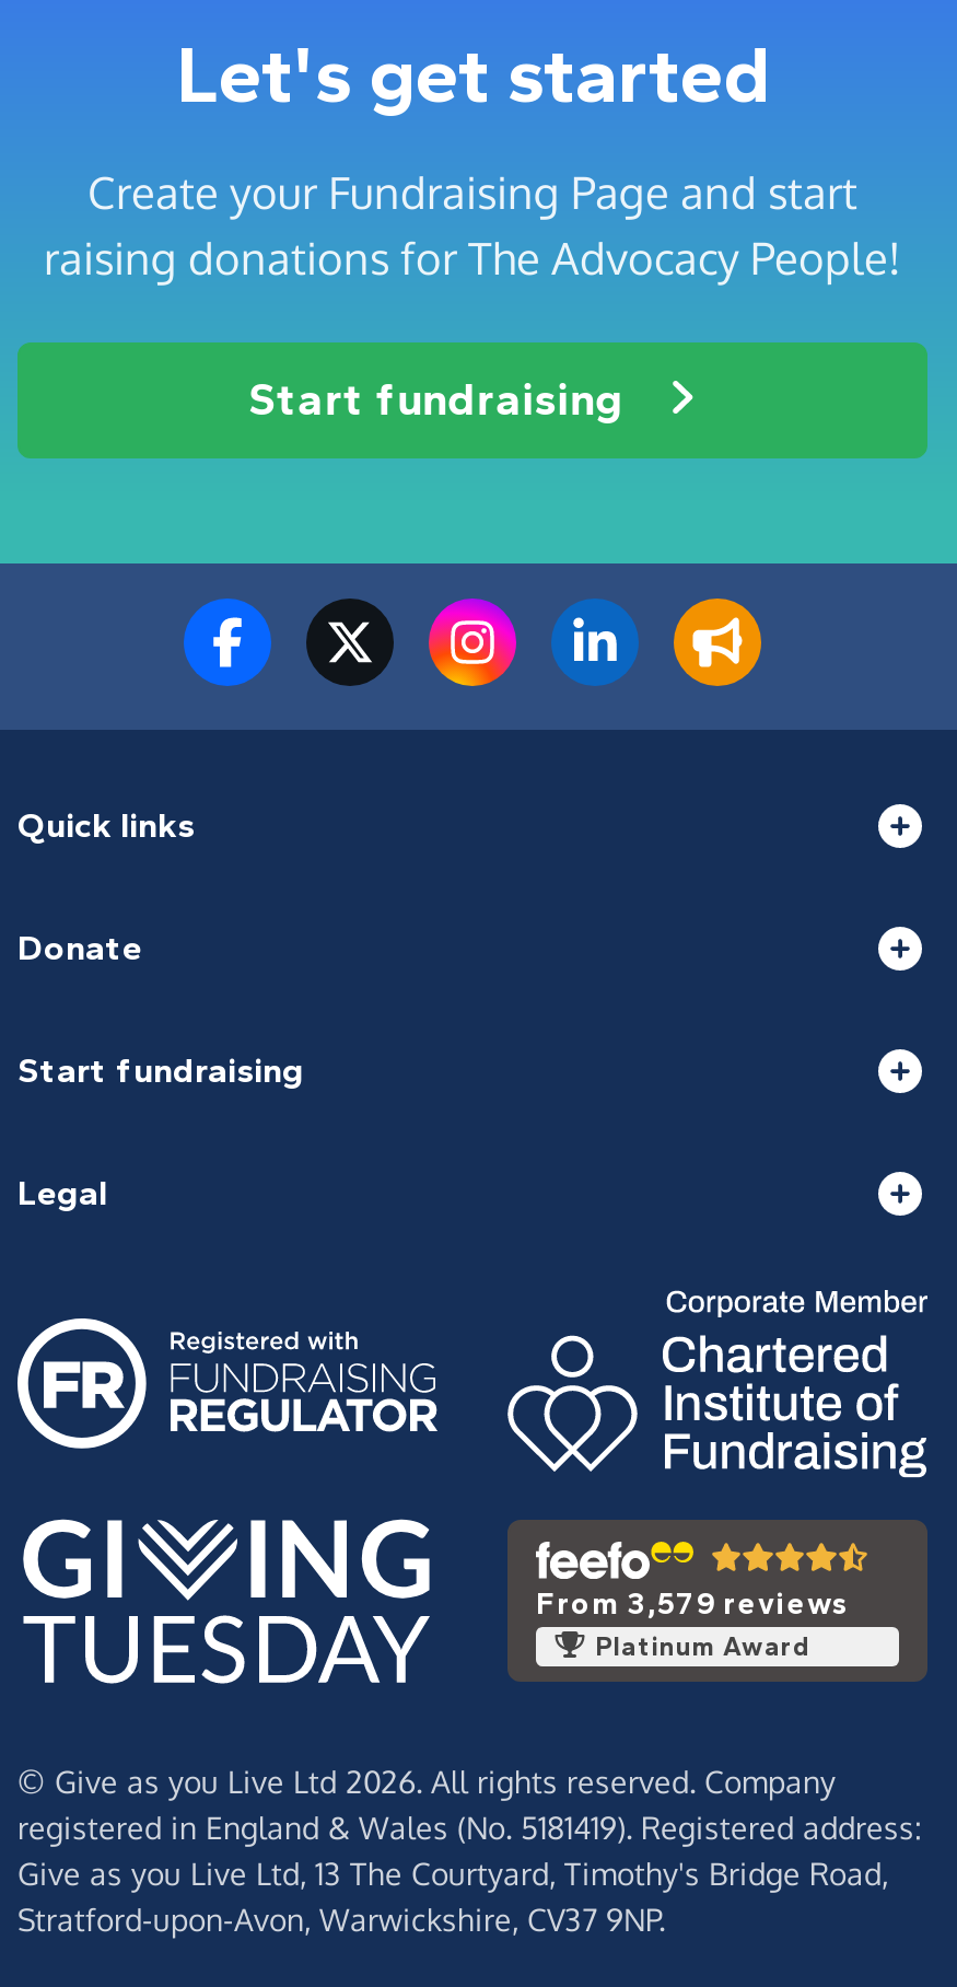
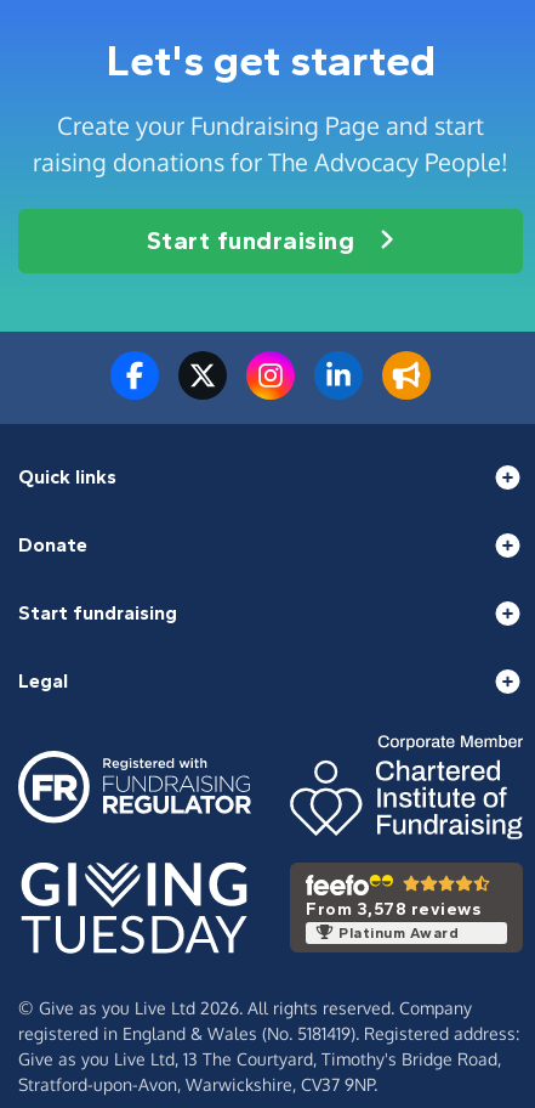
[536,1585,849,1622] From 3,579 reviews -> [306,899,480,920] From 3,578 reviews

